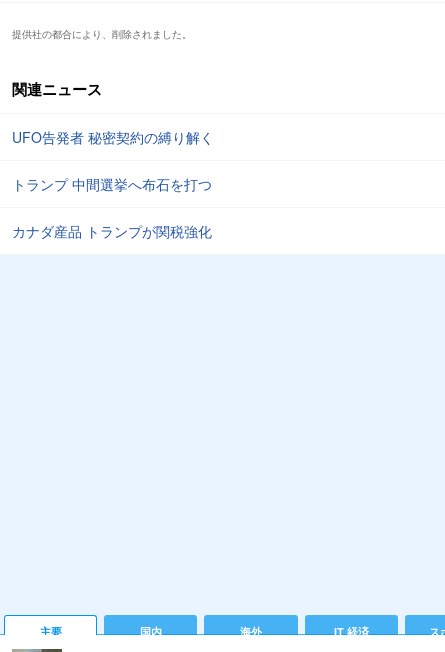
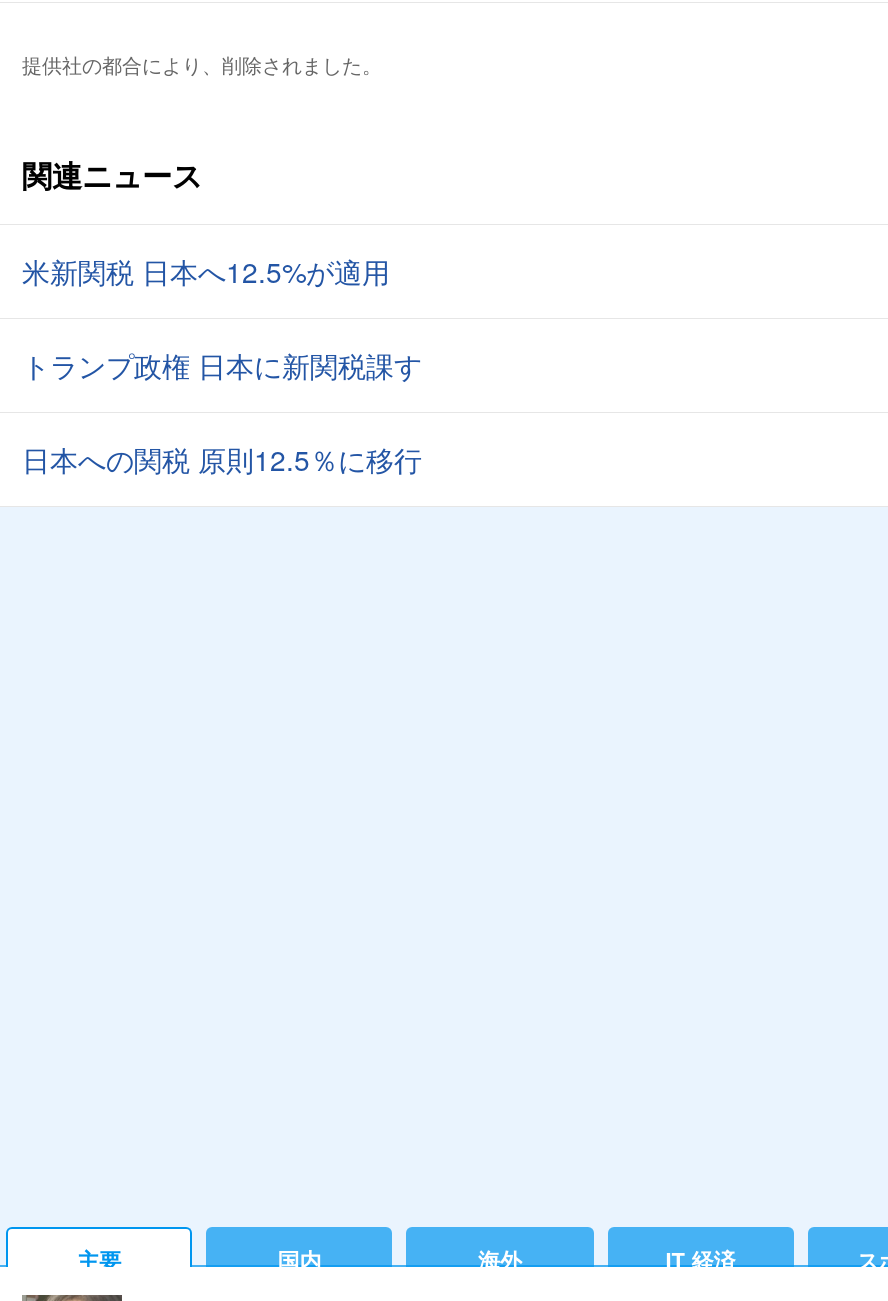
[12,127,214,147] UFO告発者 秘密契約の縛り解く -> [22,251,390,291] 米新関税 日本へ12.5%が適用
[12,174,212,194] トランプ 中間選挙へ布石を打つ -> [22,345,422,385] トランプ政権 日本に新関税課す
[12,221,212,241] カナダ産品 トランプが関税強化 -> [22,439,422,479] 日本への関税 原則12.5％に移行

